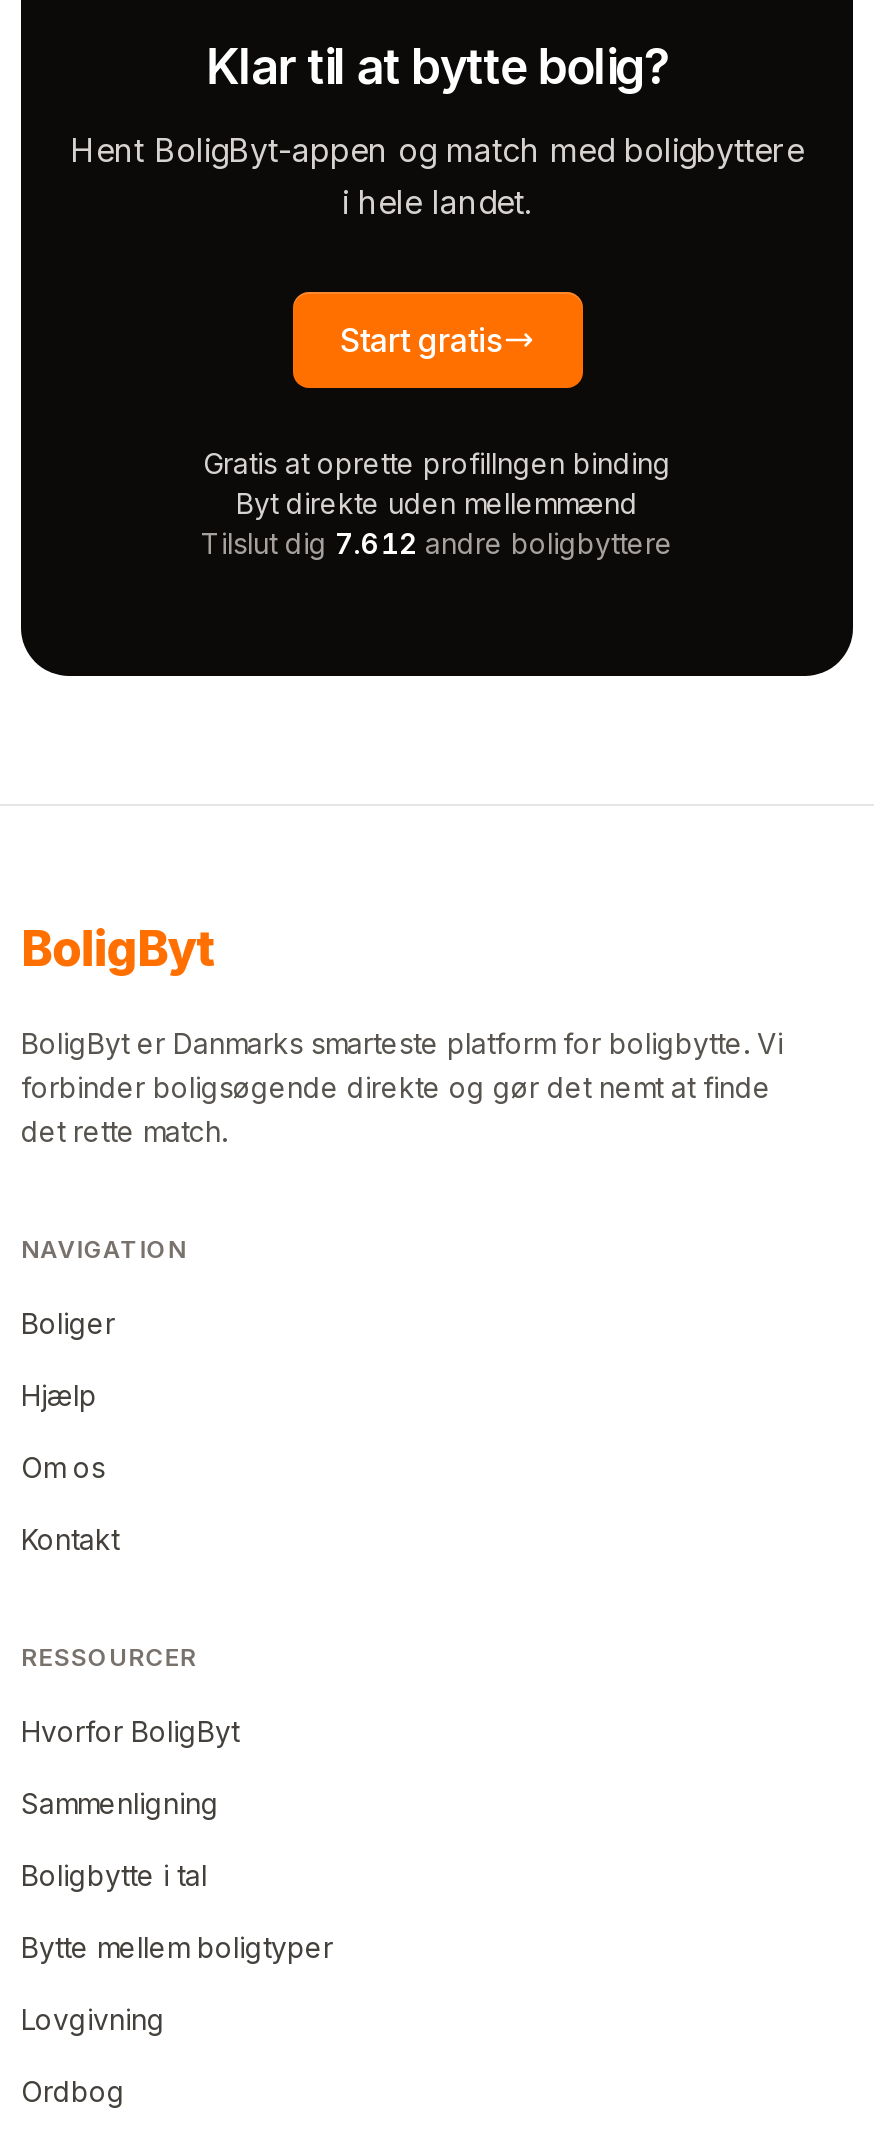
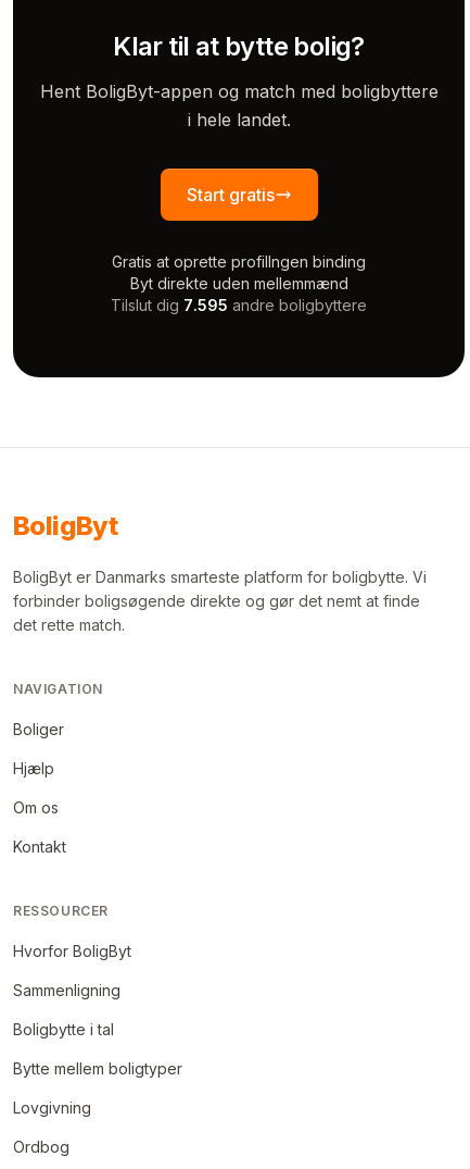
[201,526,673,560] Tilslut dig 7.612 andre boligbyttere -> [111,296,367,314] Tilslut dig 7.595 andre boligbyttere

